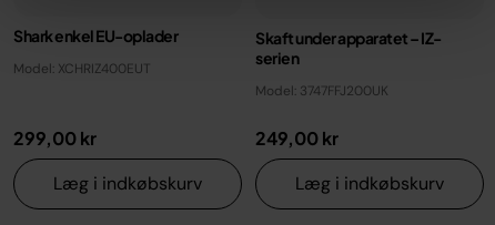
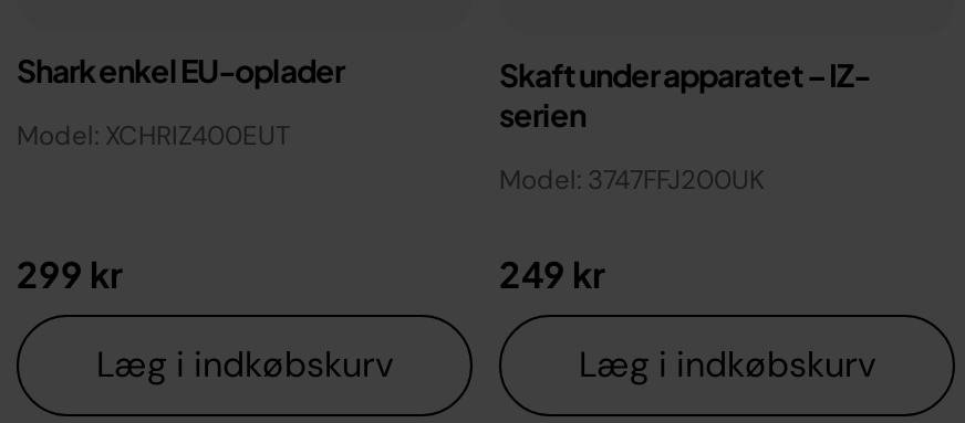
[13,126,97,150] 299,00 kr -> [17,251,123,297] 299 kr
[255,126,339,150] 249,00 kr -> [499,251,605,297] 249 kr

